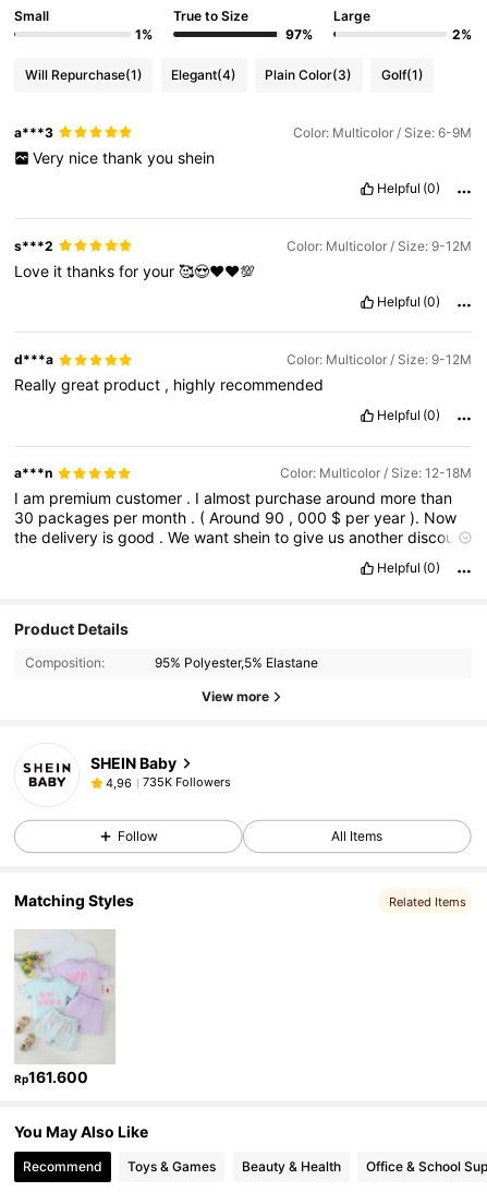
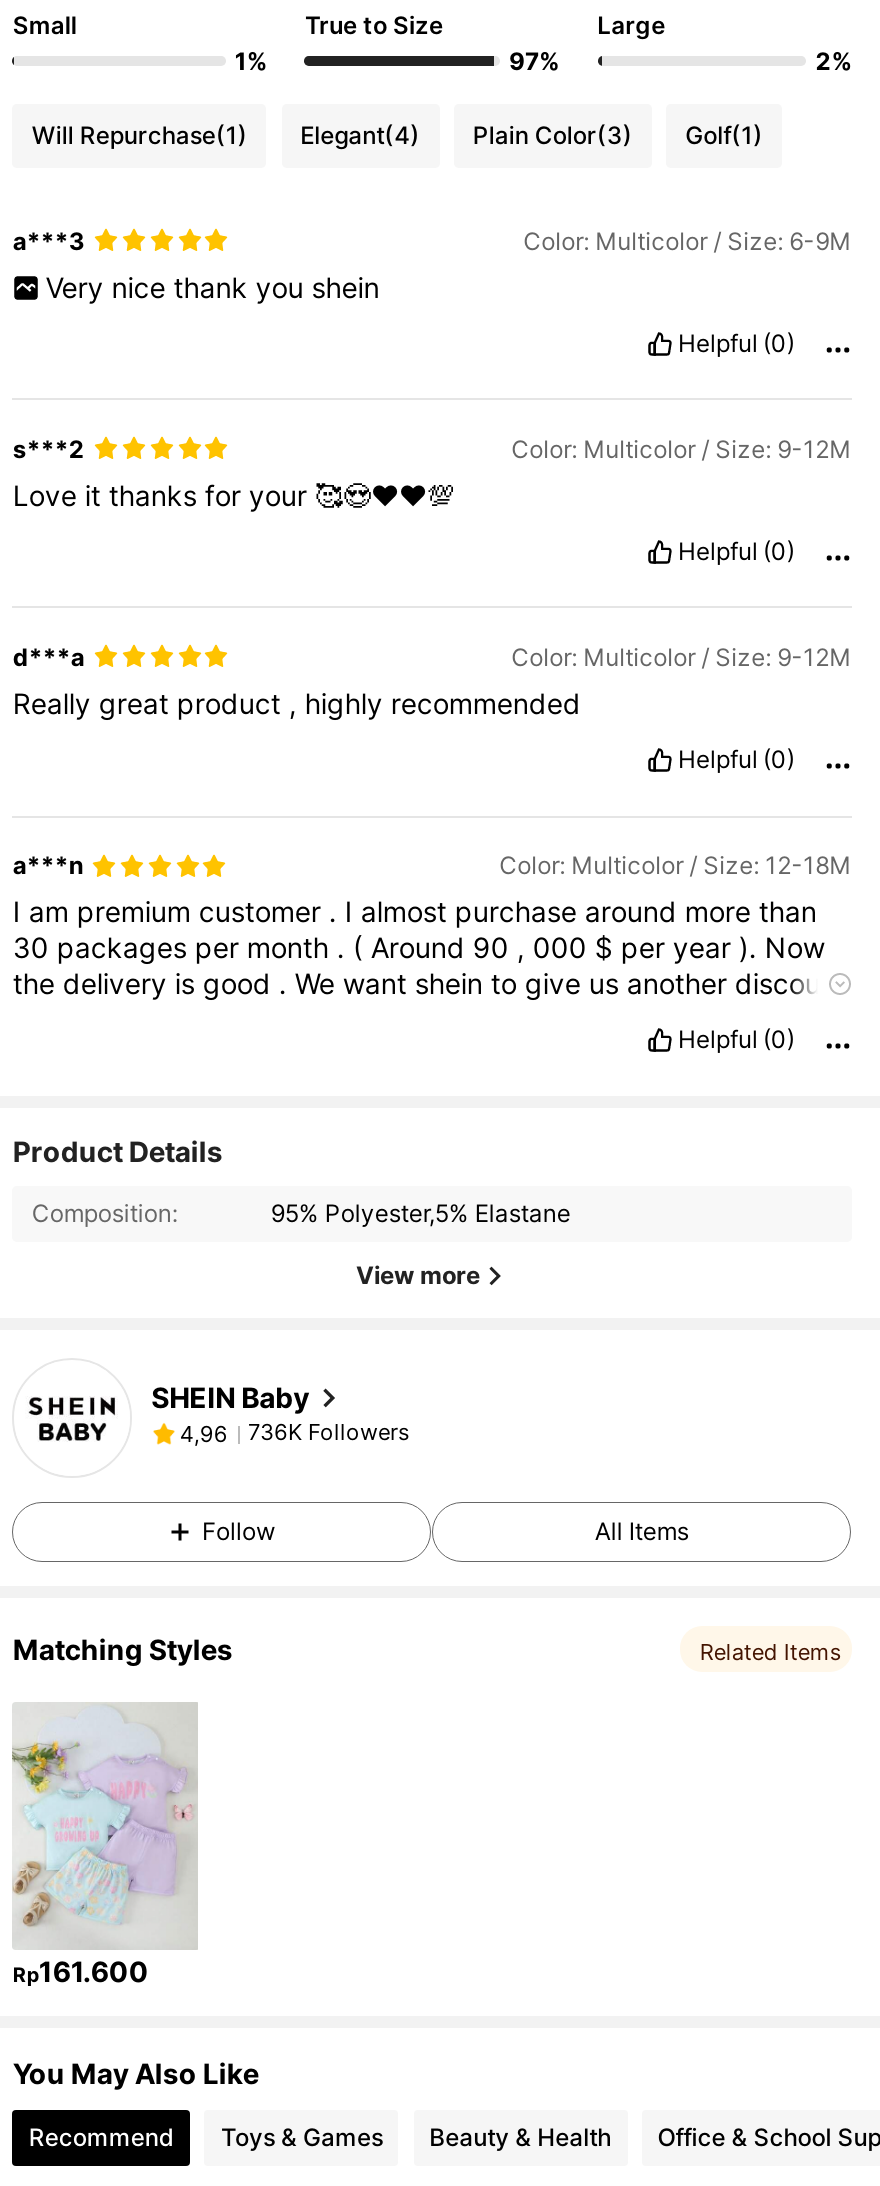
[106,775,231,791] 4,96 735K Followers -> [180,1419,410,1448] 4,96 736K Followers

